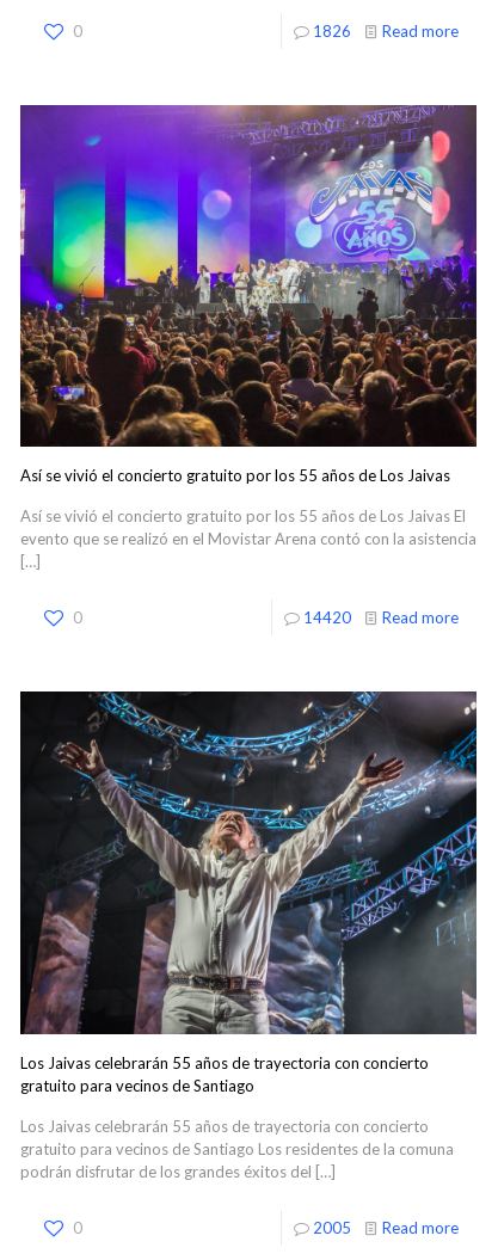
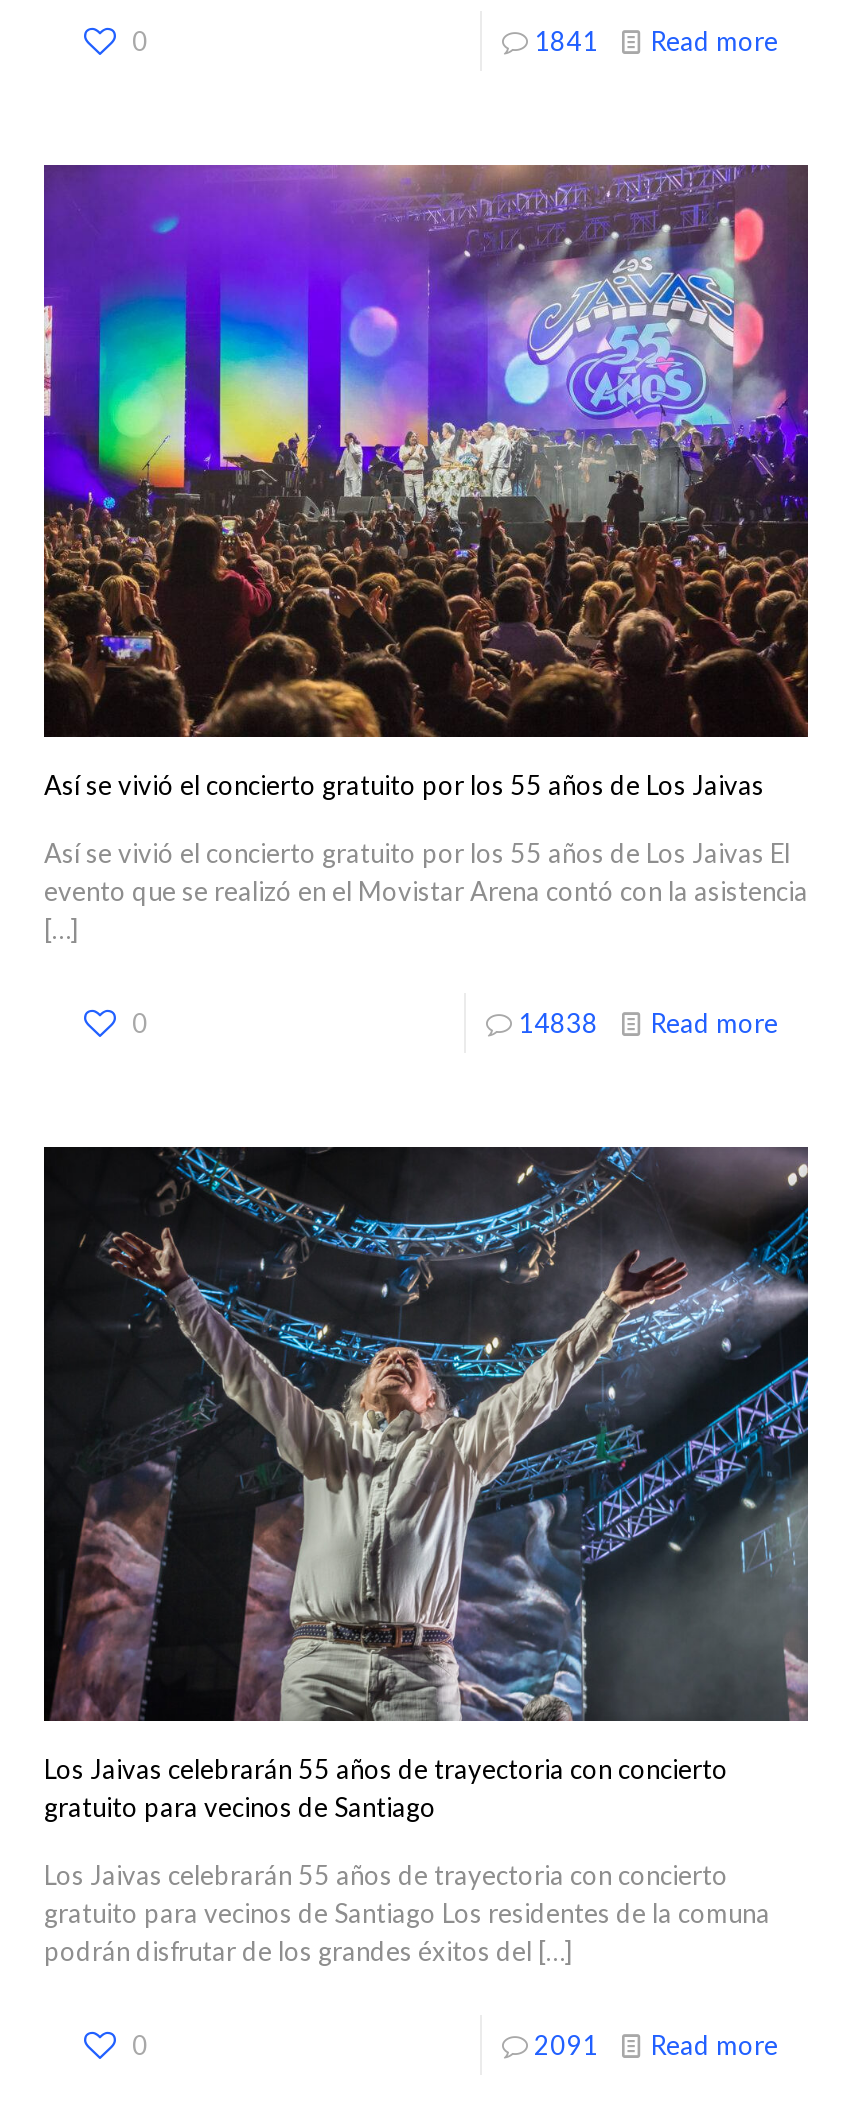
[313,21,459,40] 1826 Read more -> [534,24,778,56] 1841 Read more
[303,608,459,627] 14420 Read more -> [518,1007,778,1039] 14838 Read more
[313,1218,459,1237] 2005 Read more -> [534,2028,778,2060] 2091 Read more

